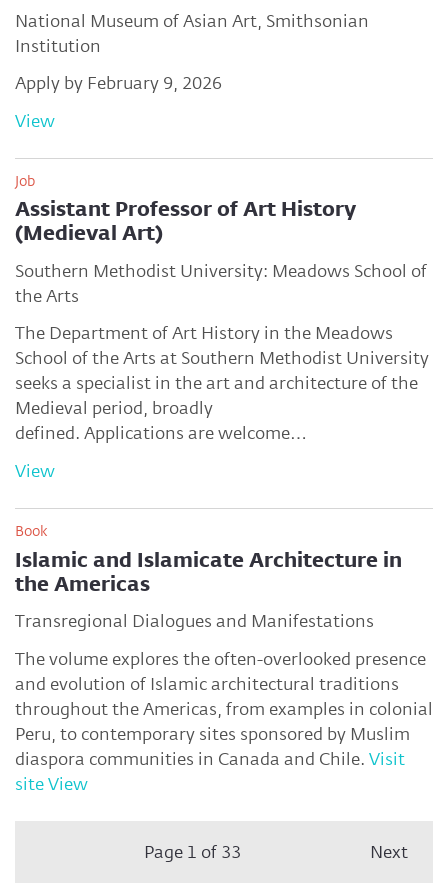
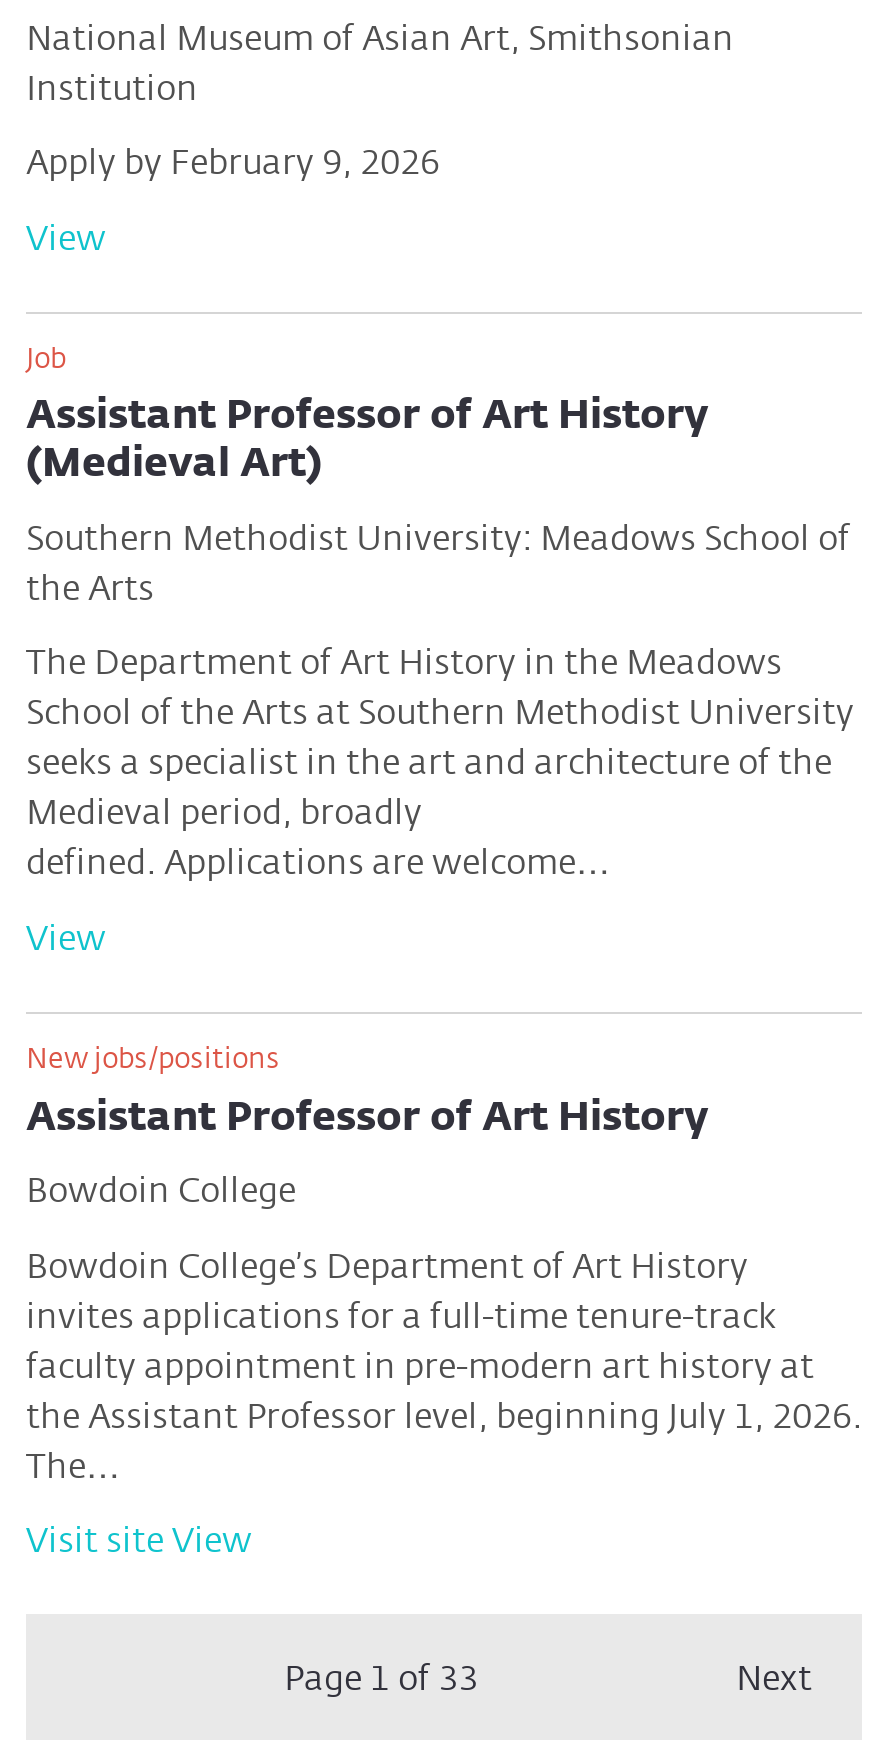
[15,521,433,795] Book | Islamic and Islamicate Architecture in | the Americas | Transregional Dialogues and Manifestations | The volume explores the often-overlooked presence | and evolution of Islamic architectural traditions | throughout the Americas, from examples in colonial | Peru, to contemporary sites sponsored by Muslim | diaspora communities in Canada and Chile. Visit | site View -> [26,1039,862,1562] New jobs/positions | Assistant Professor of Art History | Bowdoin College | Bowdoin College’s Department of Art History | invites applications for a full-time tenure-track | faculty appointment in pre-modern art history at | the Assistant Professor level, beginning July 1, 2026. | The… | Visit site View

